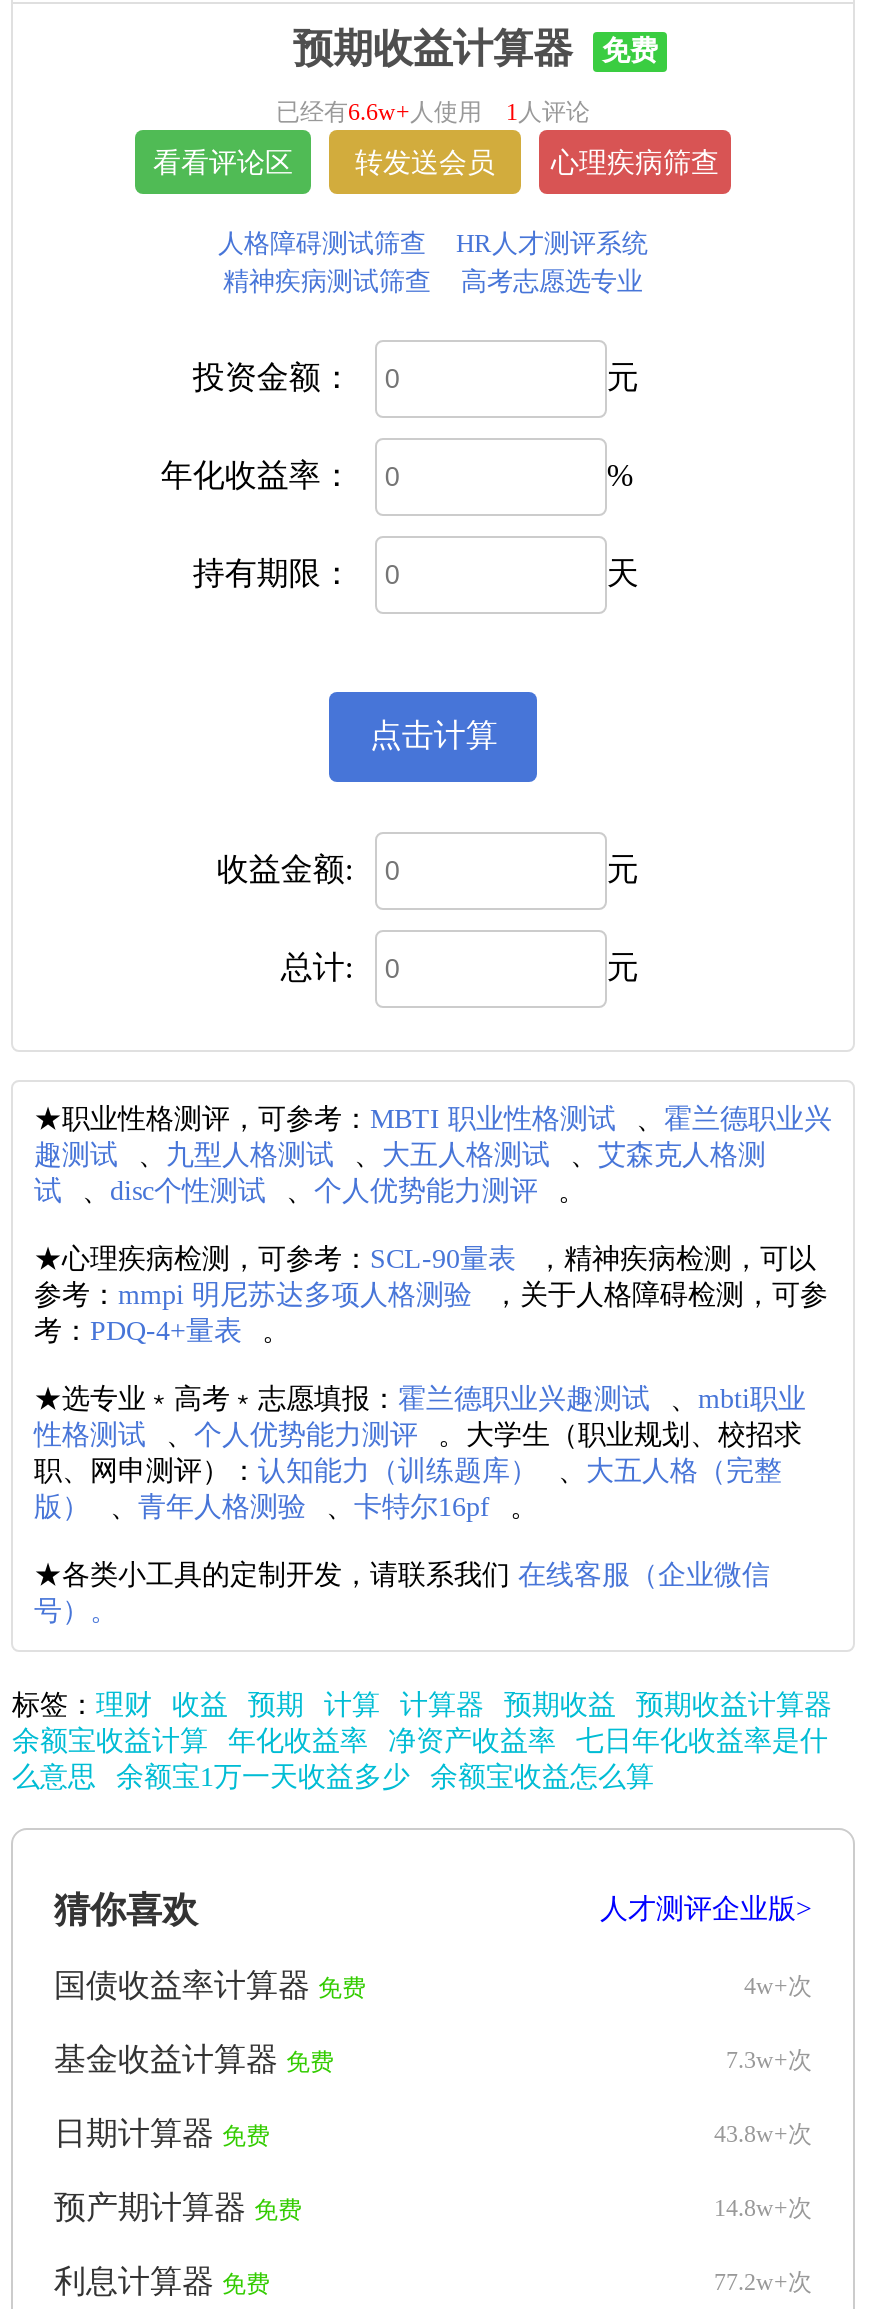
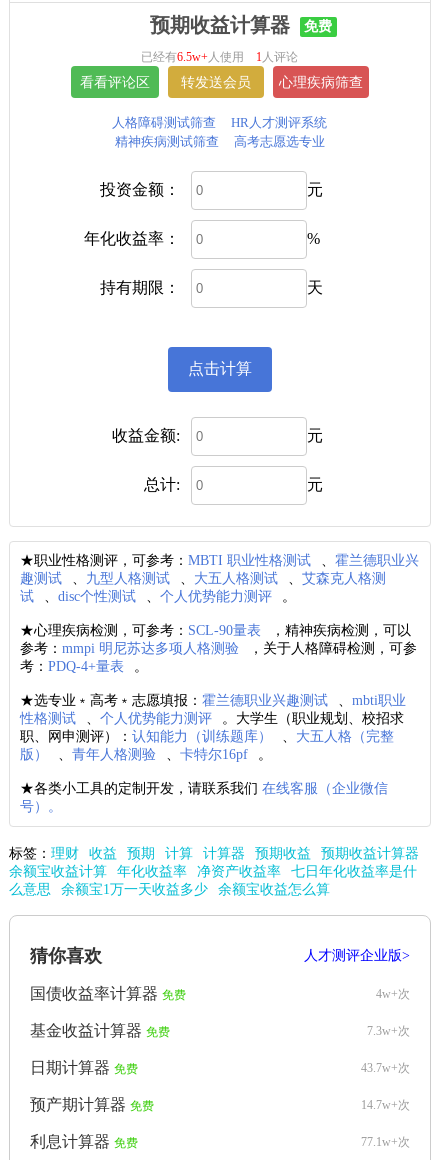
[276,98,482,126] 已经有6.6w+人使用 -> [141,50,244,64] 已经有6.5w+人使用
[714,2121,812,2149] 43.8w+次 -> [360,1061,409,1075] 43.7w+次
[714,2195,812,2223] 14.8w+次 -> [360,1098,409,1112] 14.7w+次
[714,2269,812,2297] 77.2w+次 -> [360,1135,409,1149] 77.1w+次

